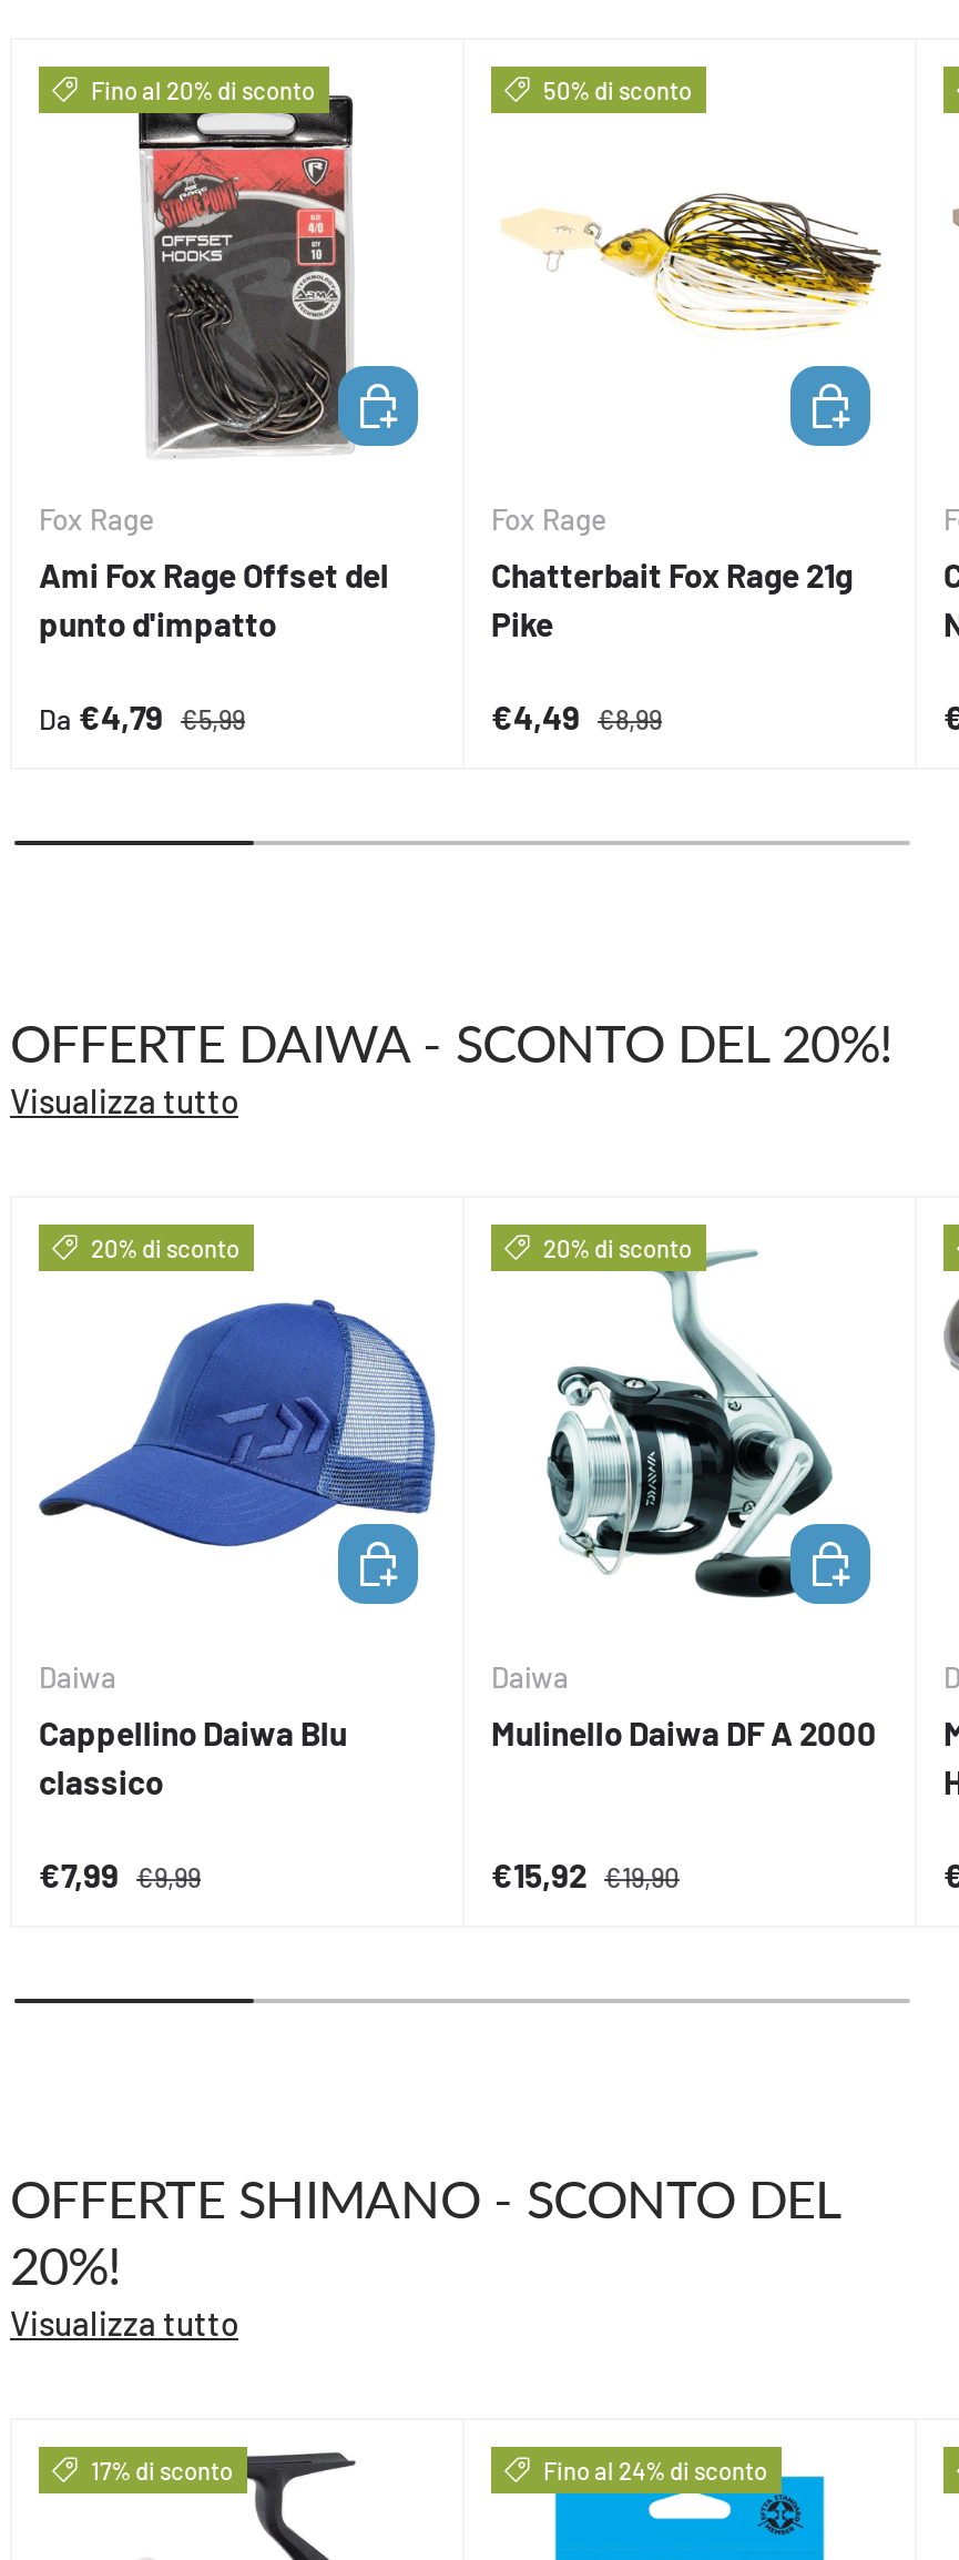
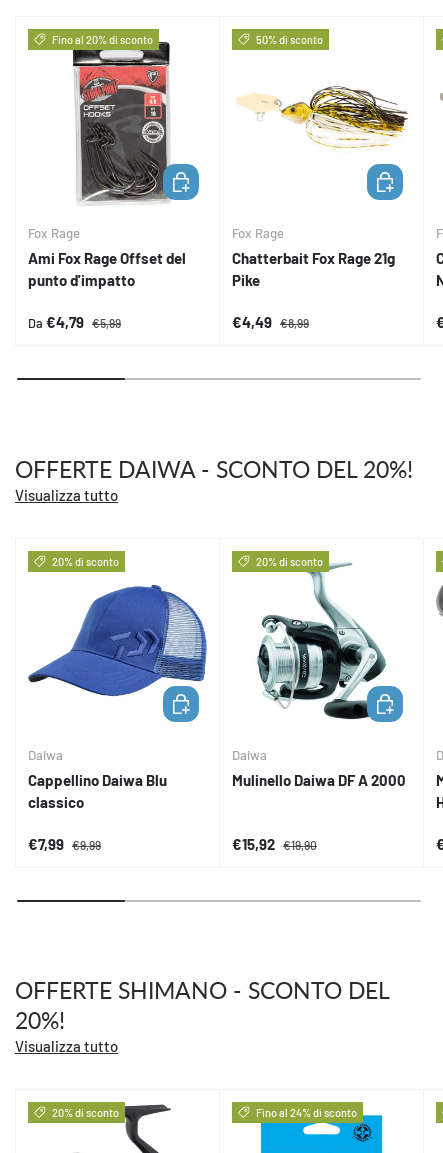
[91,2456,233,2485] 17% di sconto -> [51,1106,118,1119] 20% di sconto

